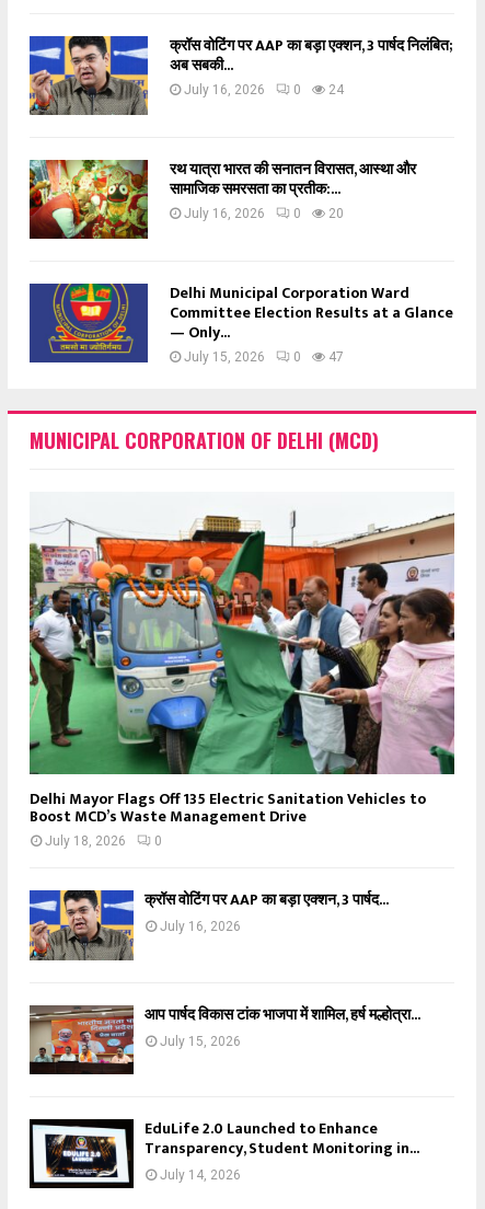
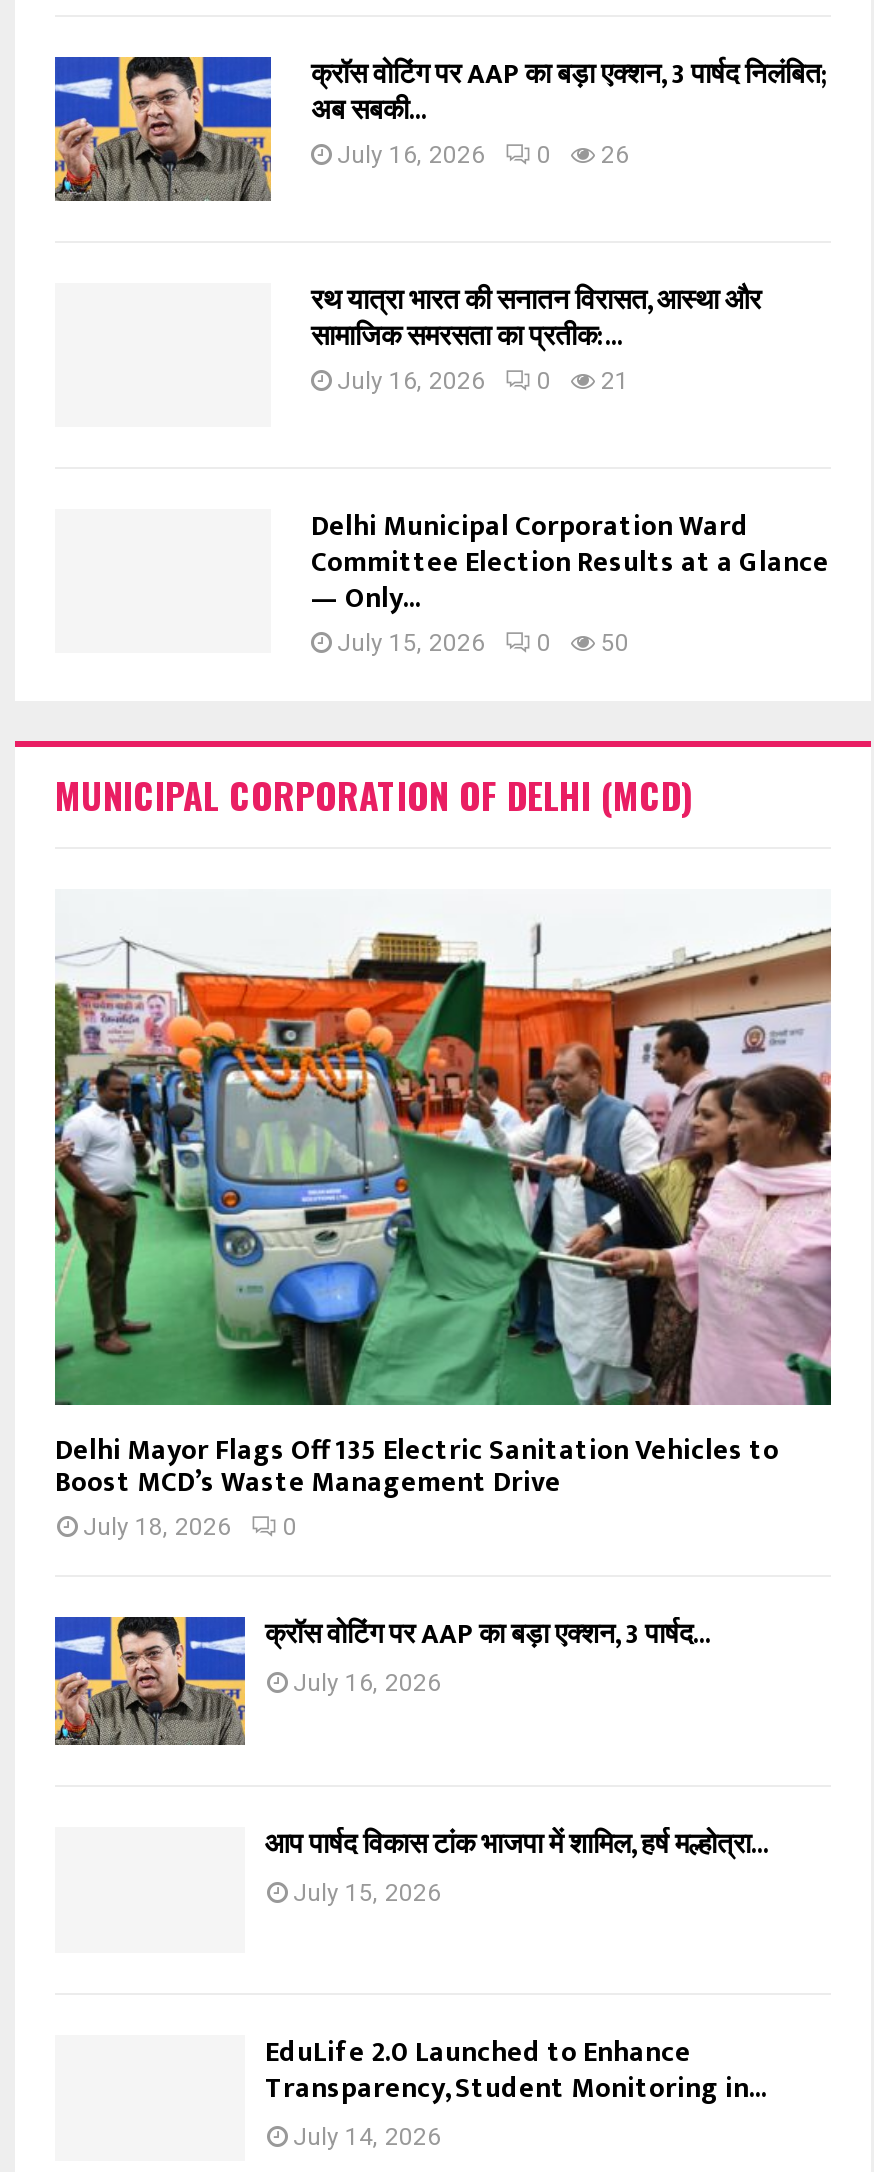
[184,82,344,97] July 16, 2026 0 24 -> [337,140,629,168] July 16, 2026 0 26
[28,159,149,240] [image] -> none
[184,206,344,221] July 16, 2026 0 20 -> [337,366,629,394] July 16, 2026 0 21
[28,283,149,364] [image] -> none
[184,349,344,364] July 15, 2026 0 47 -> [337,628,629,656] July 15, 2026 0 50
[28,1004,135,1075] [image] -> none
[28,1118,135,1189] [image] -> none

